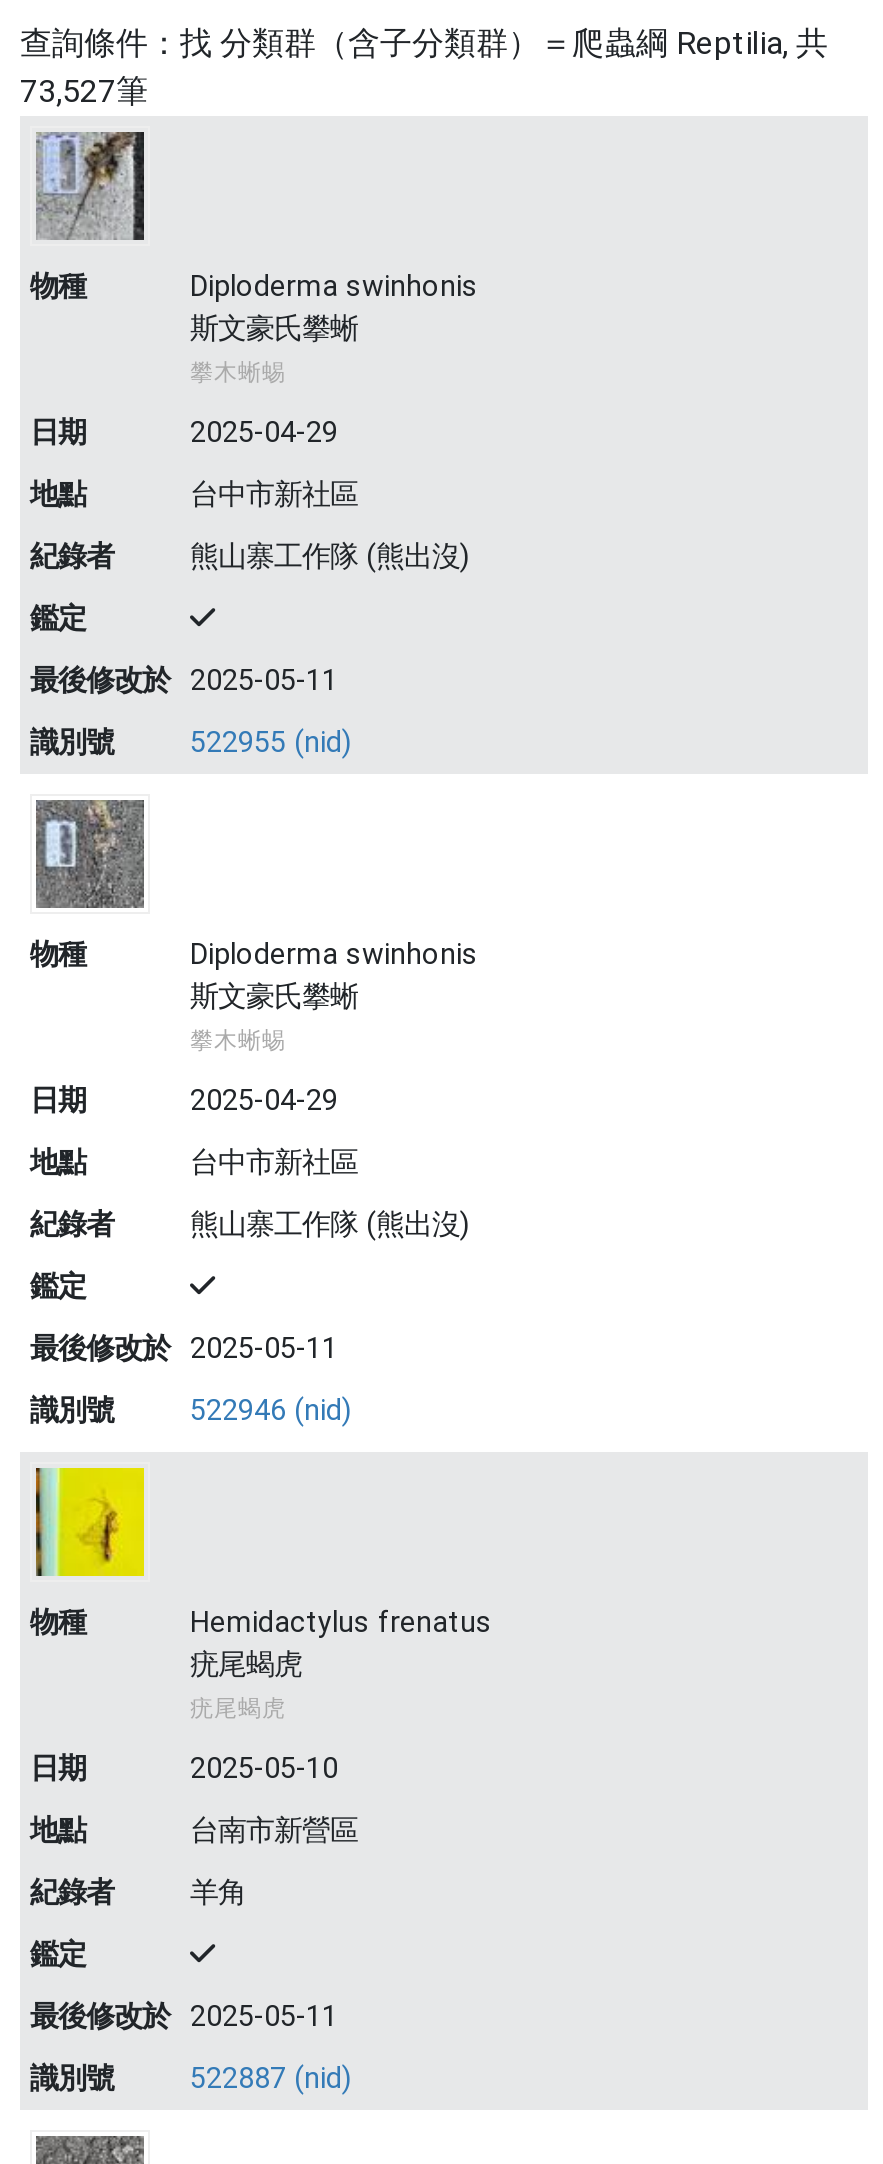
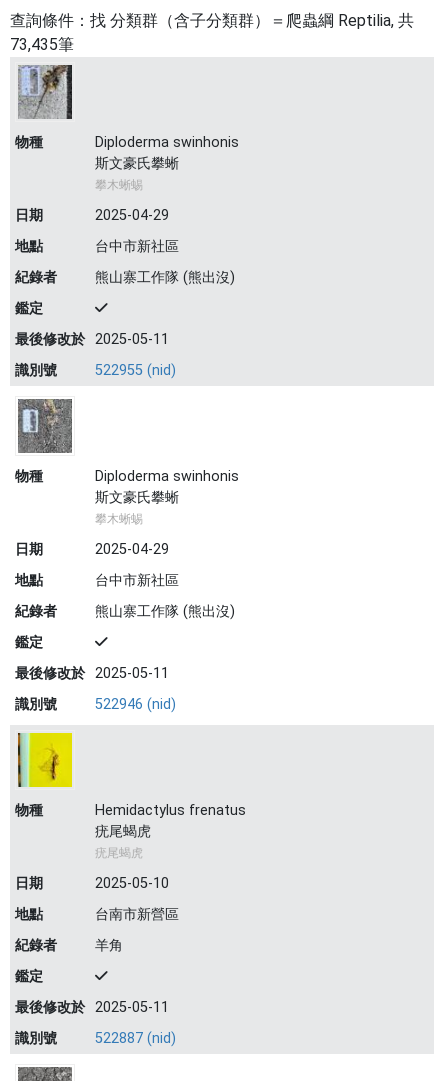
[20,72,148,110] 73,527筆 -> [10,35,74,54] 73,435筆

